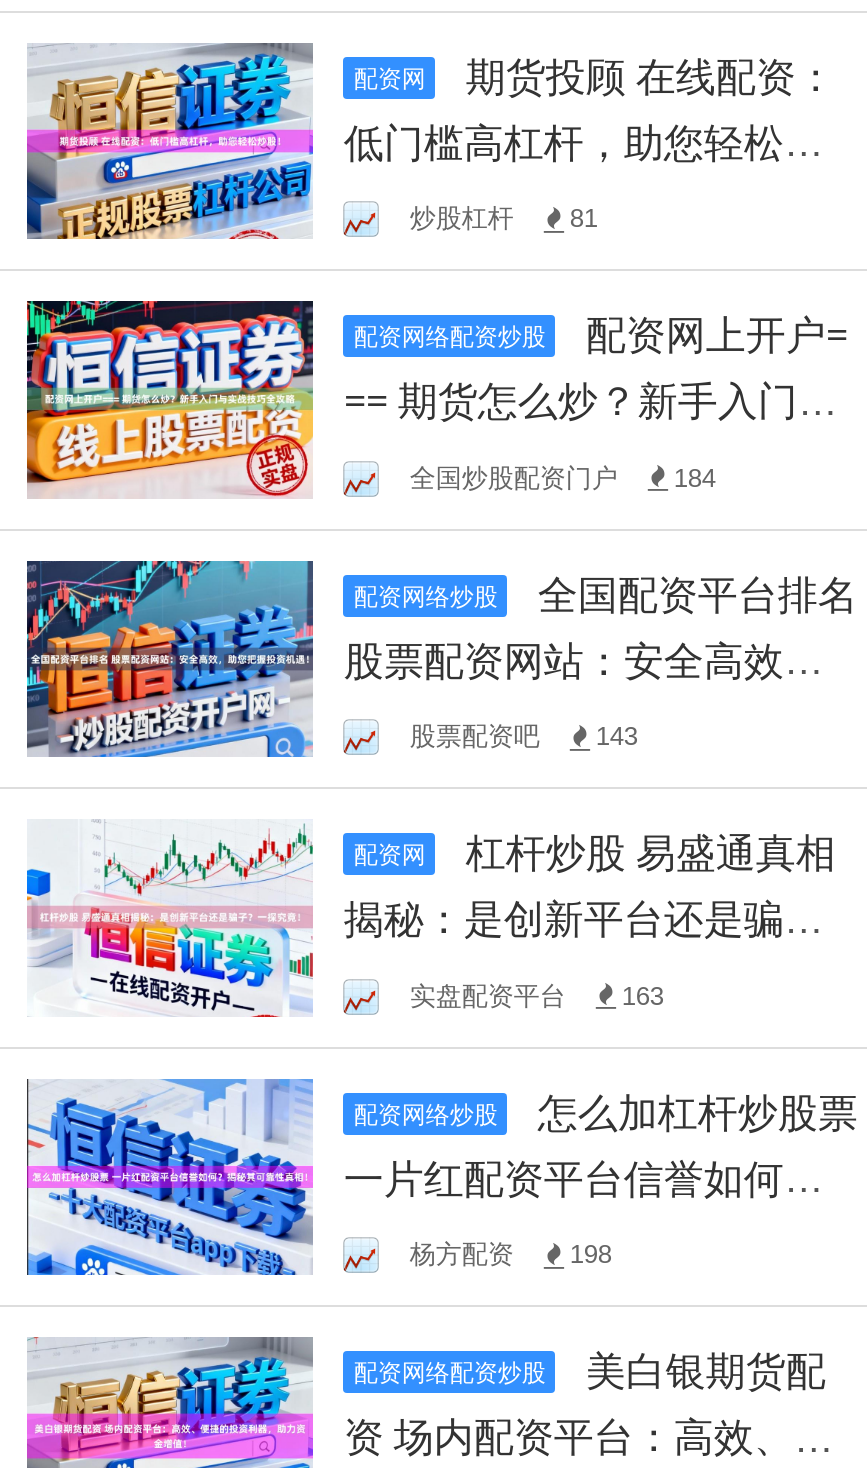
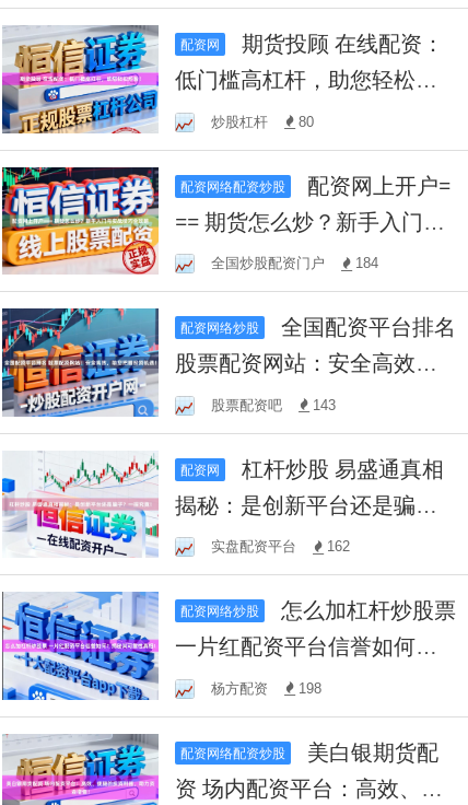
[570,203,598,233] 81 -> [299,113,314,130] 80
[622,980,664,1010] 163 -> [327,538,350,555] 162

